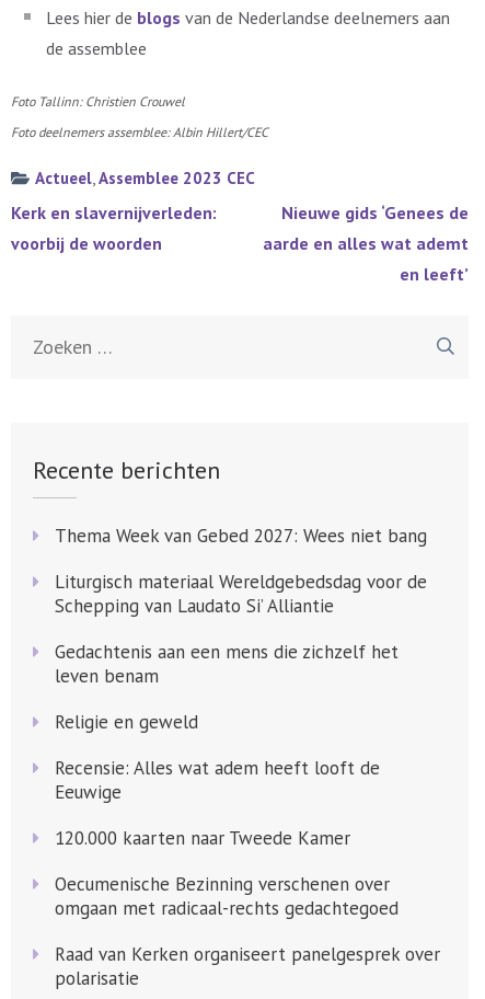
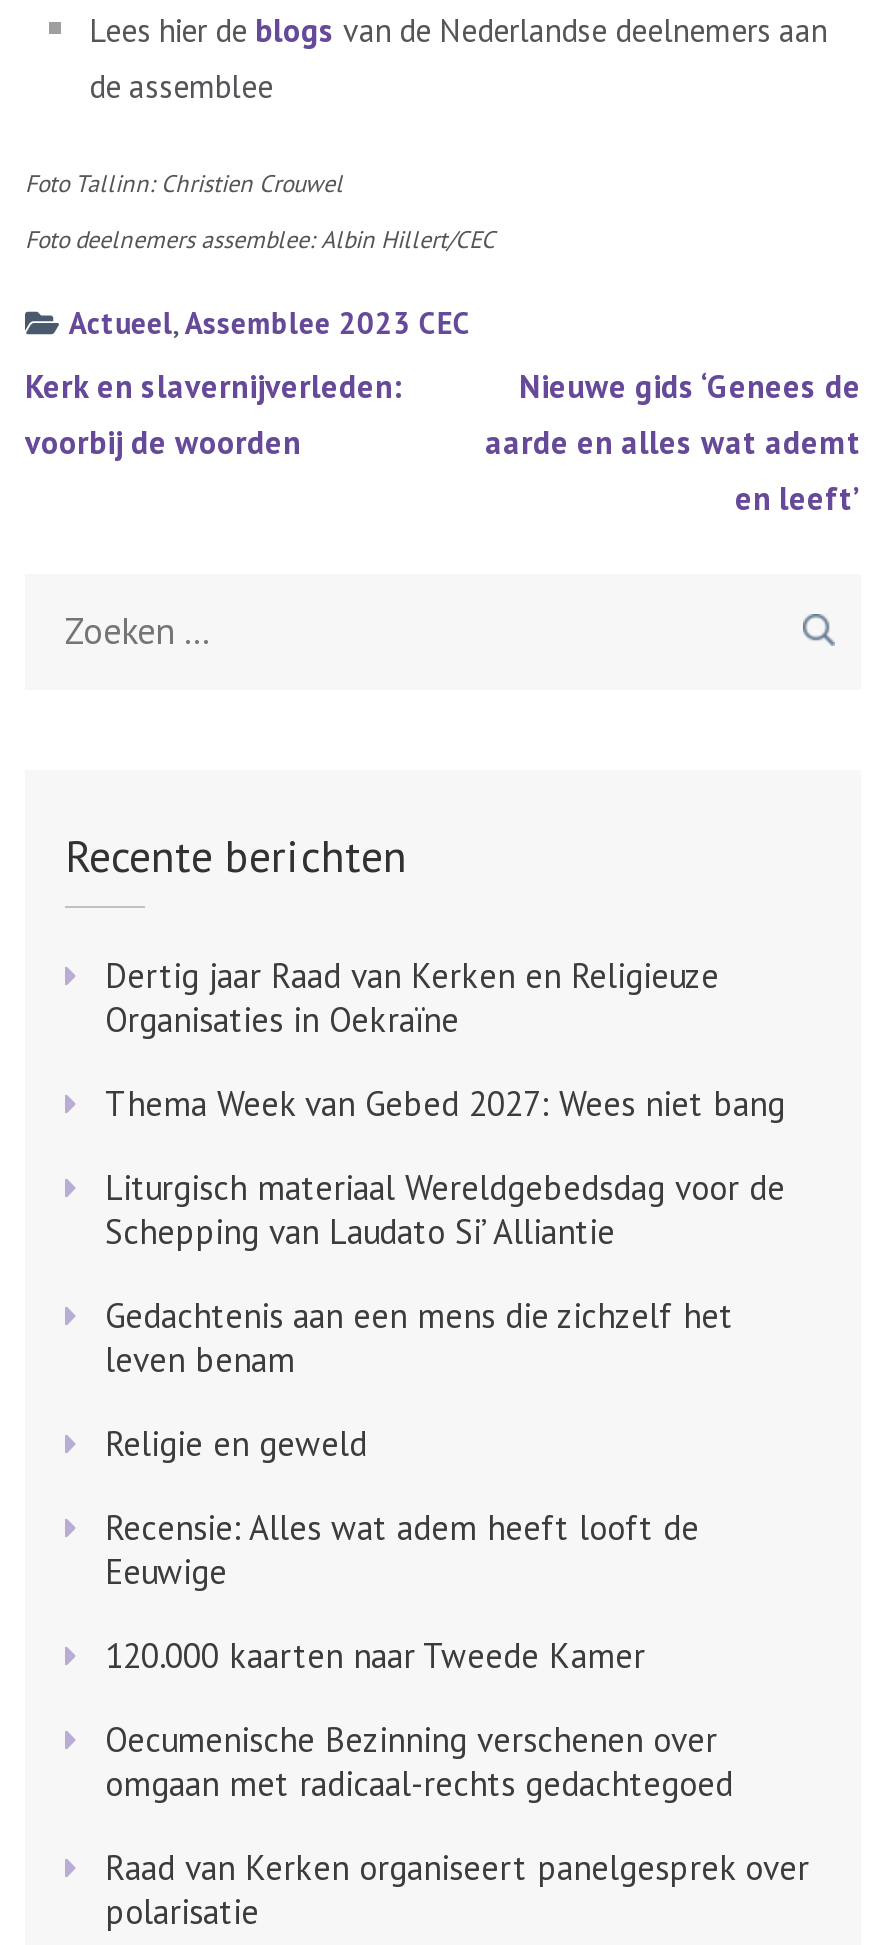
none -> [105,953,719,1041] Dertig jaar Raad van Kerken en Religieuze | Organisaties in Oekraïne

